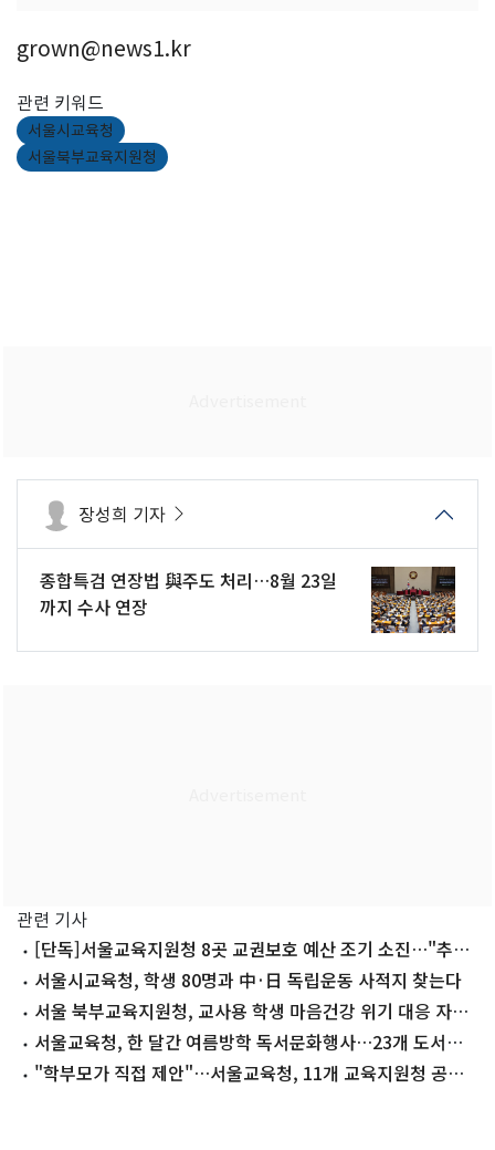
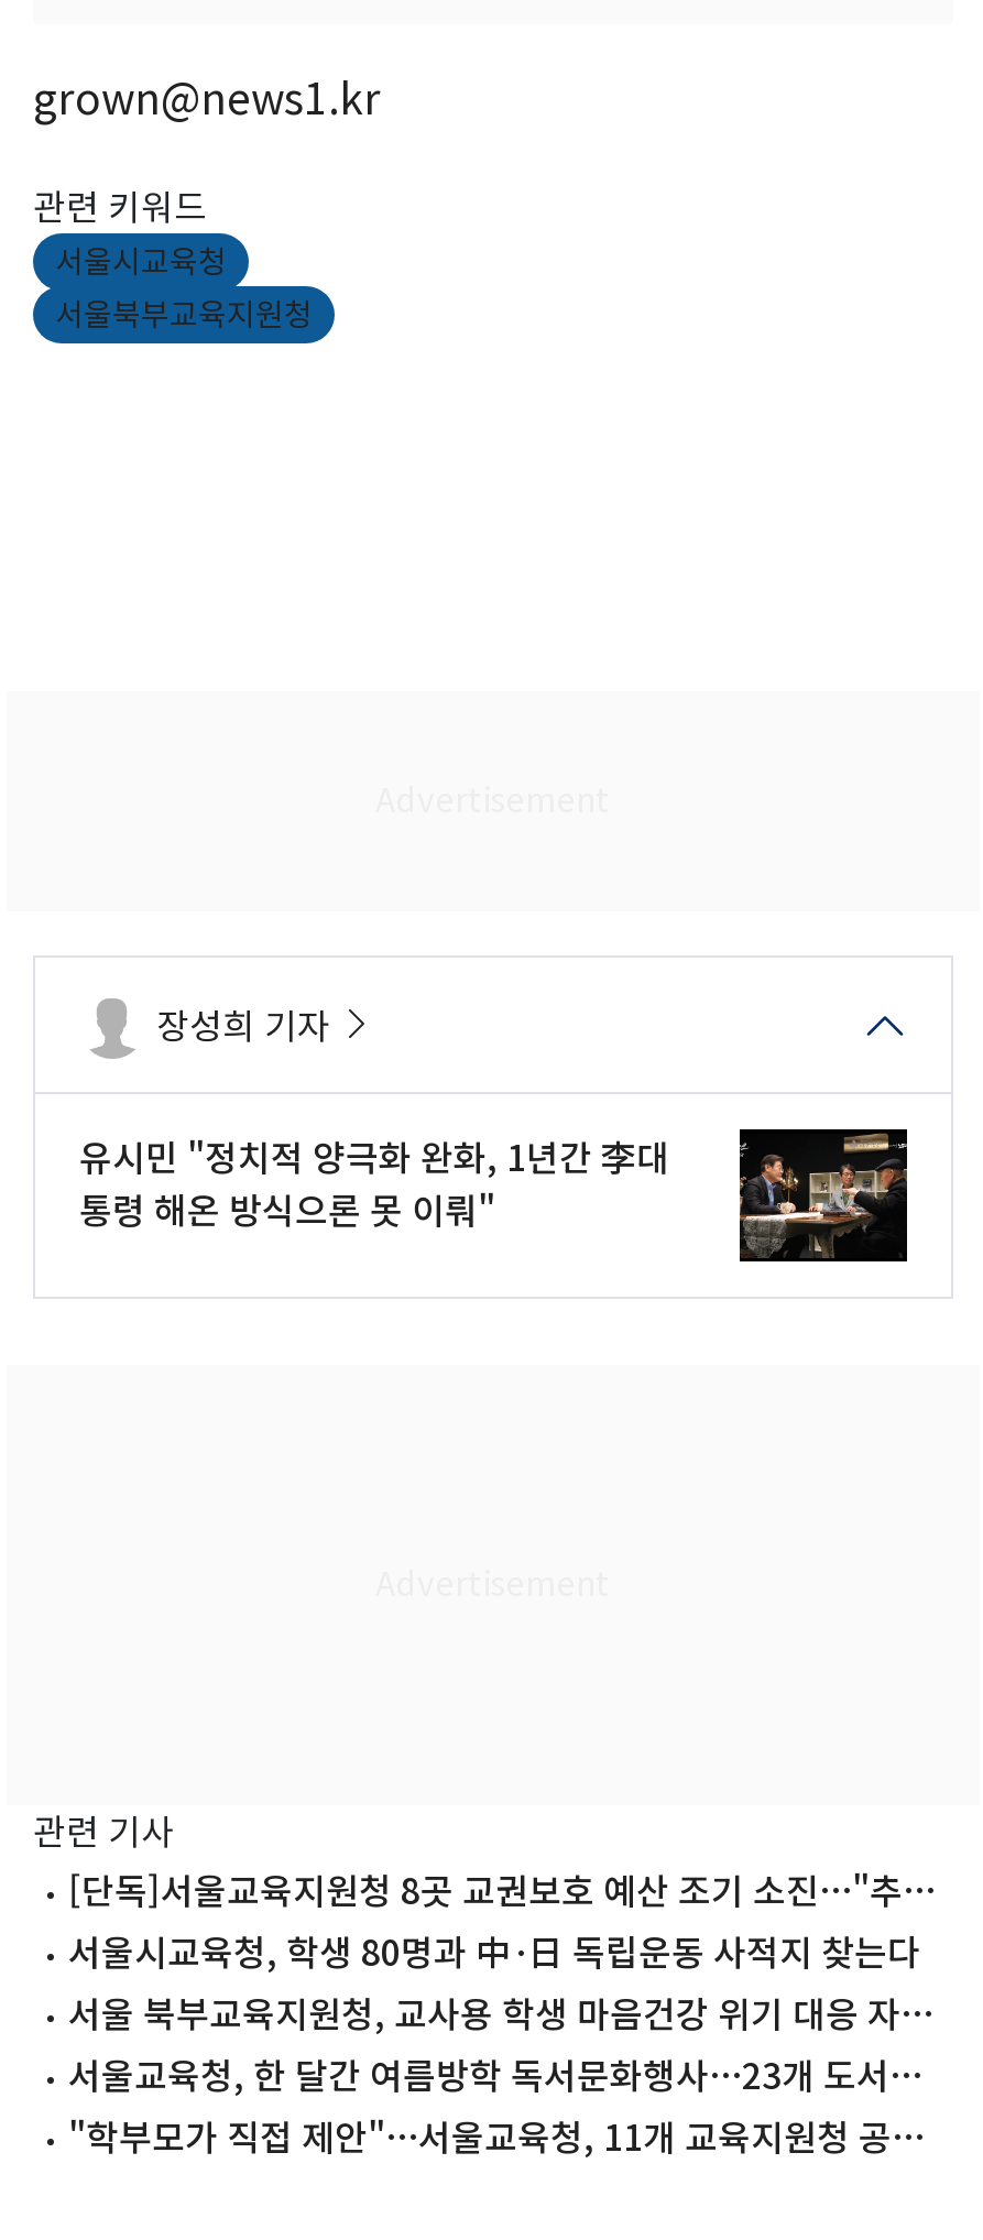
[40,566,456,634] [image] | 종합특검 연장법 與주도 처리…8월 23일 | 까지 수사 연장 -> [79,1129,909,1264] [image] | 유시민 "정치적 양극화 완화, 1년간 李대 | 통령 해온 방식으론 못 이뤄"

